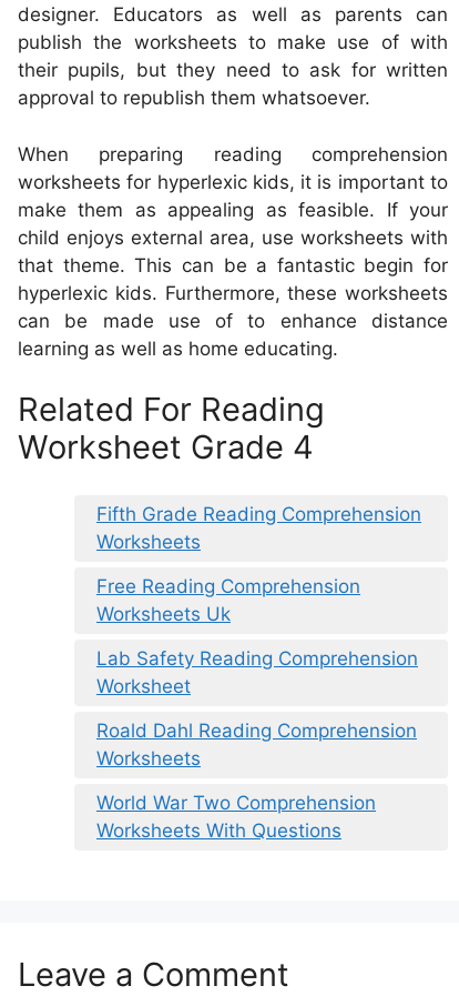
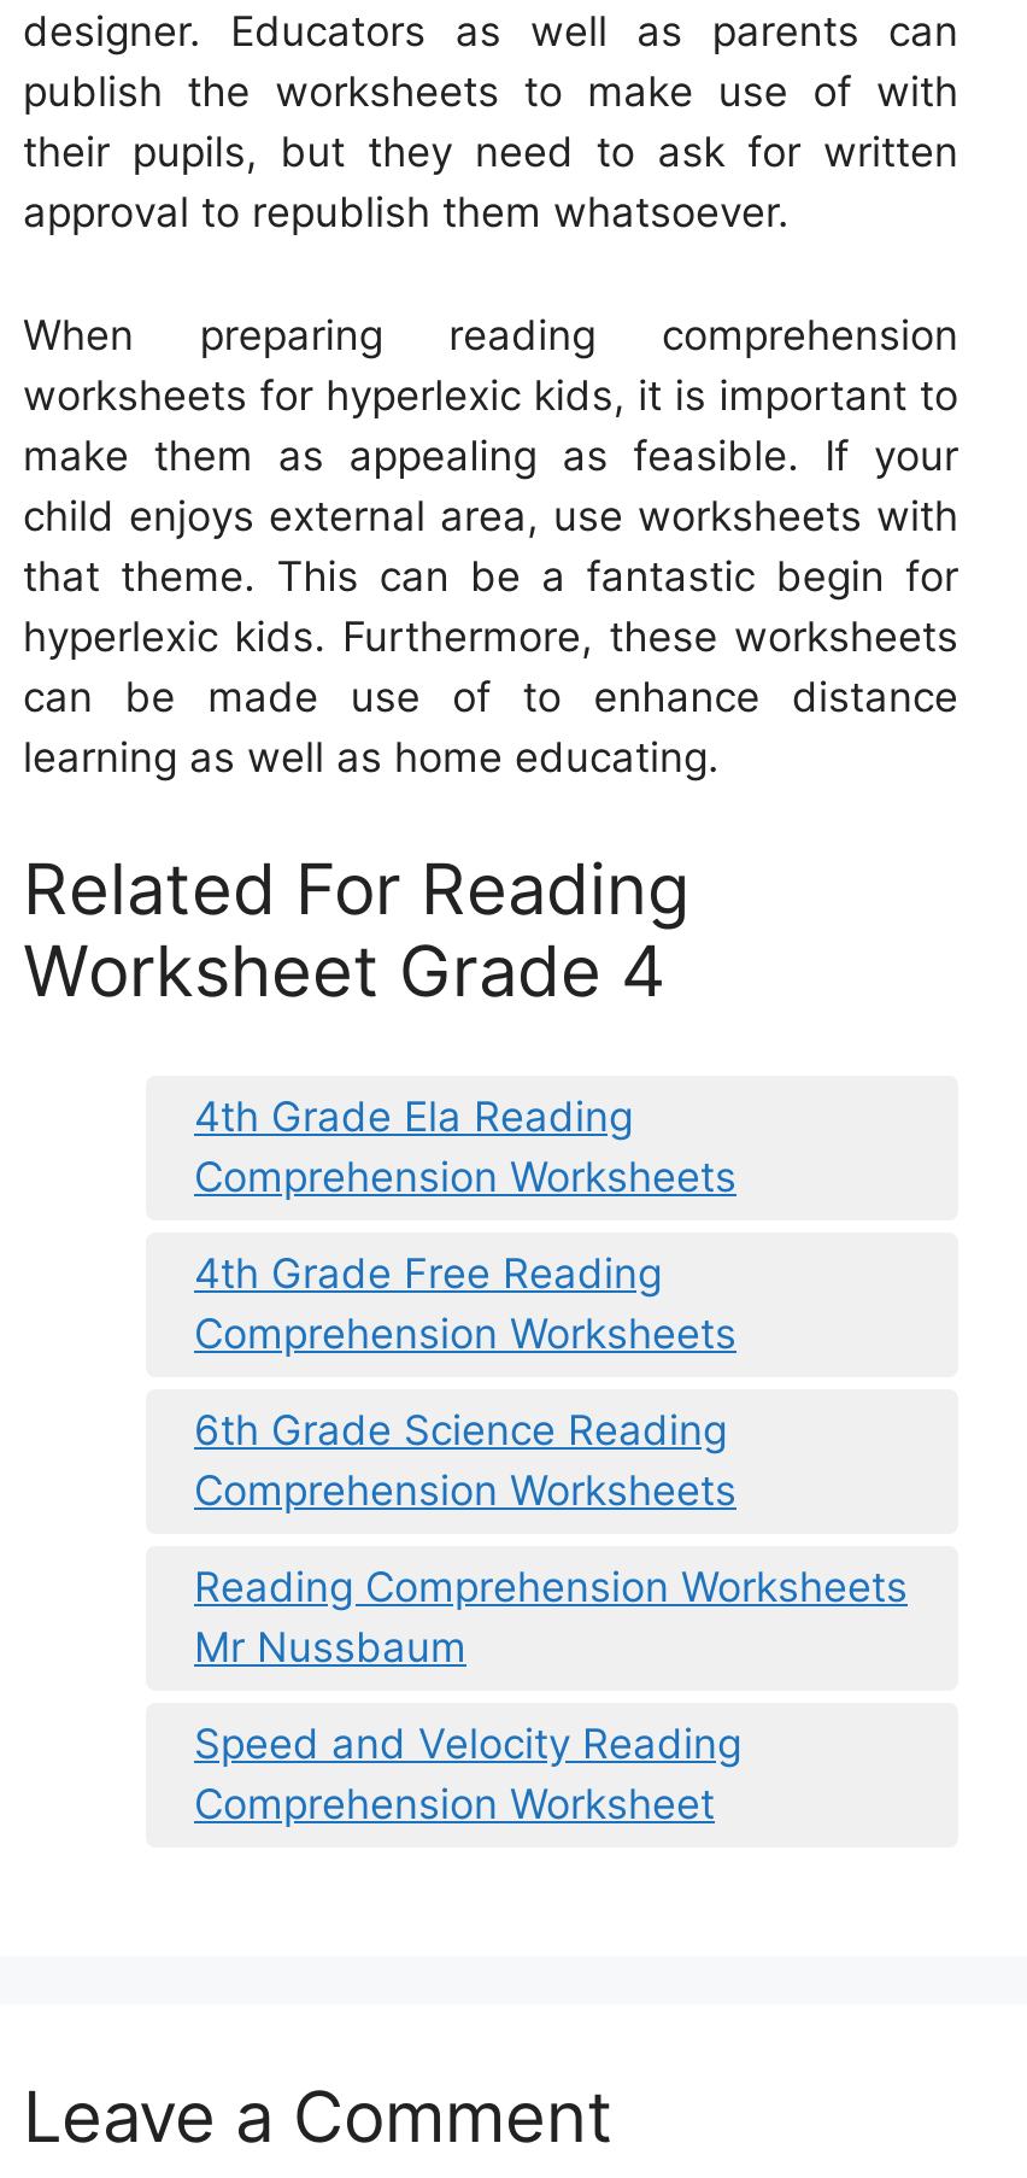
[96,503,421,553] Fifth Grade Reading Comprehension | Worksheets -> [194,1092,736,1201] 4th Grade Ela Reading | Comprehension Worksheets
[96,575,360,625] Free Reading Comprehension | Worksheets Uk -> [194,1249,736,1357] 4th Grade Free Reading | Comprehension Worksheets
[96,647,418,697] Lab Safety Reading Comprehension | Worksheet -> [194,1406,736,1514] 6th Grade Science Reading | Comprehension Worksheets
[96,719,417,769] Roald Dahl Reading Comprehension | Worksheets -> [194,1562,908,1671] Reading Comprehension Worksheets | Mr Nussbaum
[96,791,376,841] World War Two Comprehension | Worksheets With Questions -> [194,1719,741,1828] Speed and Velocity Reading | Comprehension Worksheet

